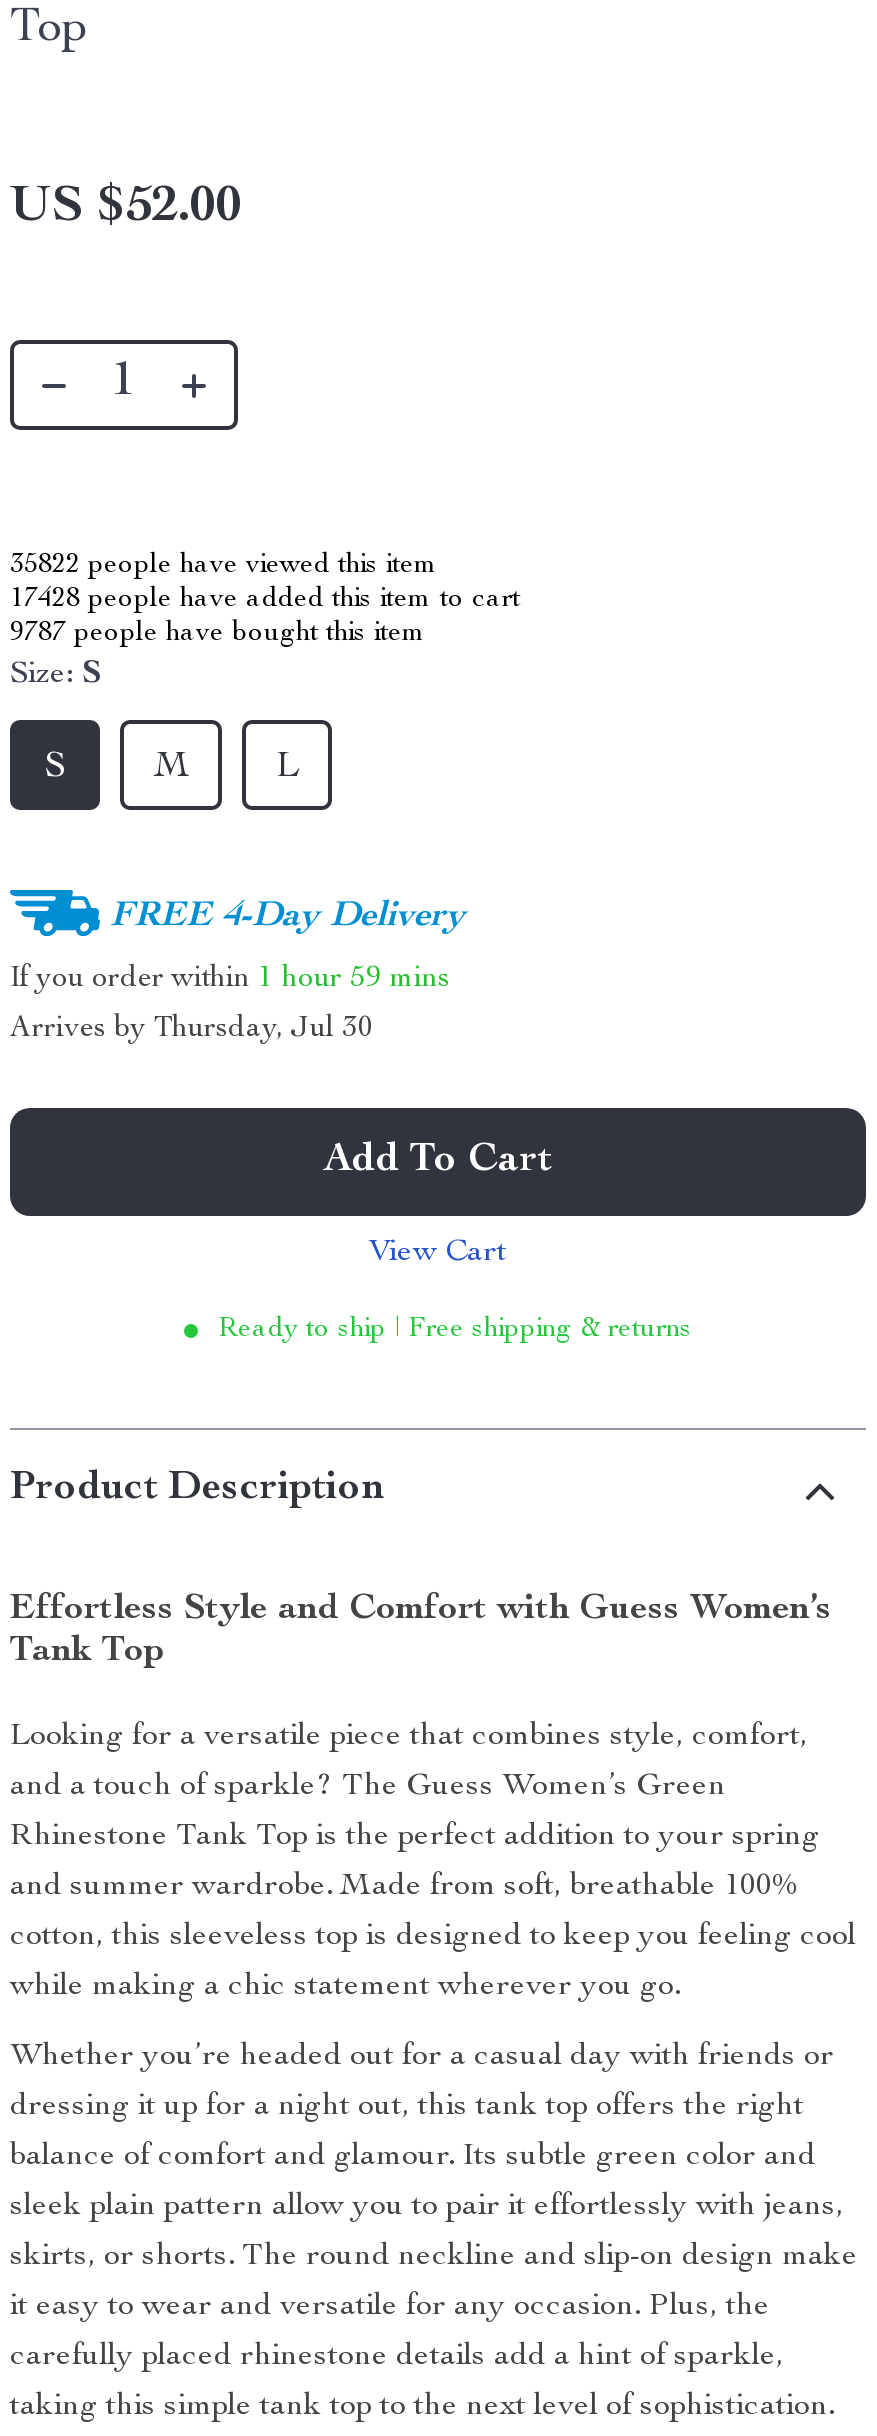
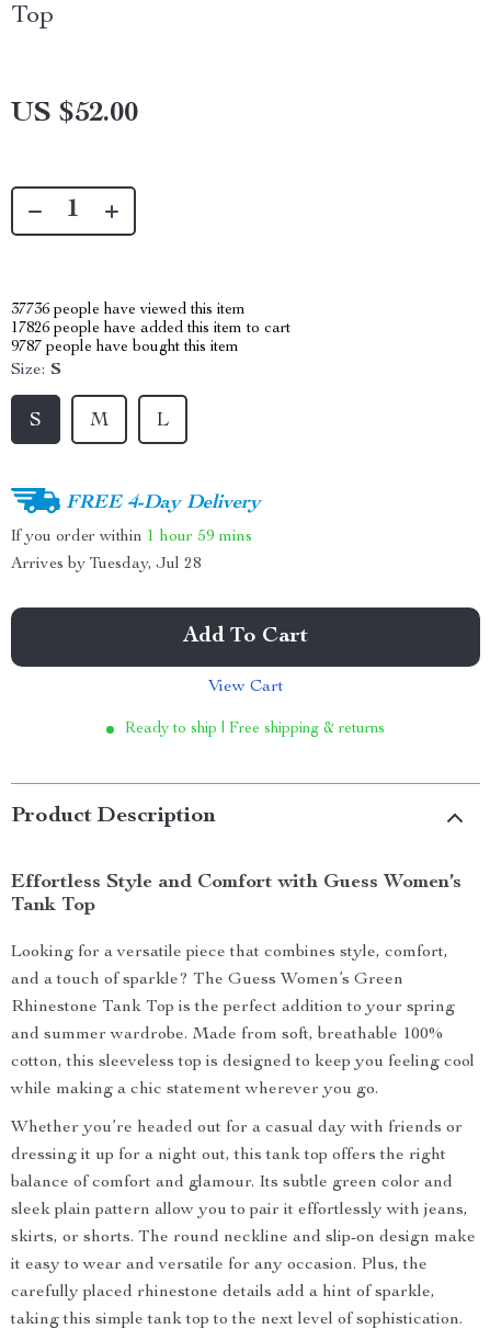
[10,552,438,580] 35822 people have viewed this item -> [11,303,246,318] 37736 people have viewed this item
[10,586,520,614] 17428 people have added this item to cart -> [11,321,290,337] 17826 people have added this item to cart
[10,1014,374,1044] Arrives by Thursday, Jul 30 -> [11,556,202,572] Arrives by Tuesday, Jul 28

